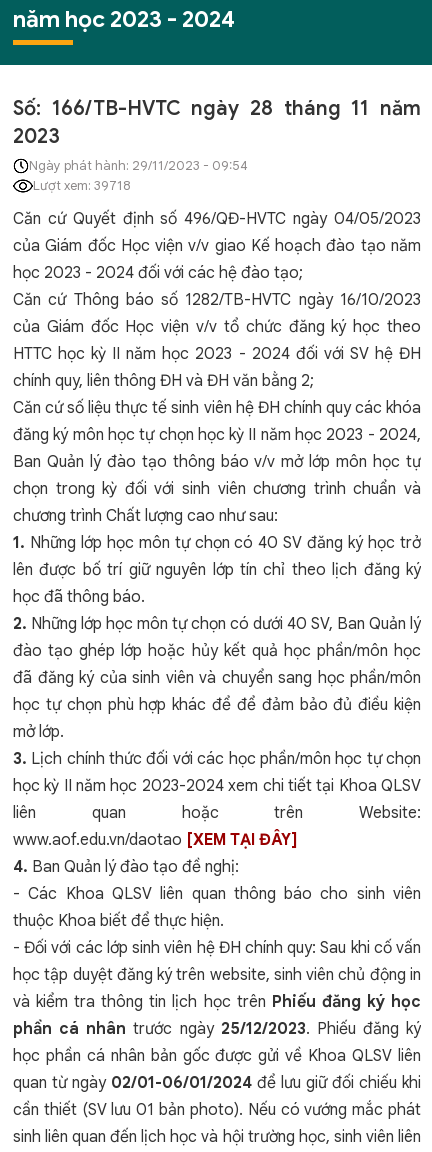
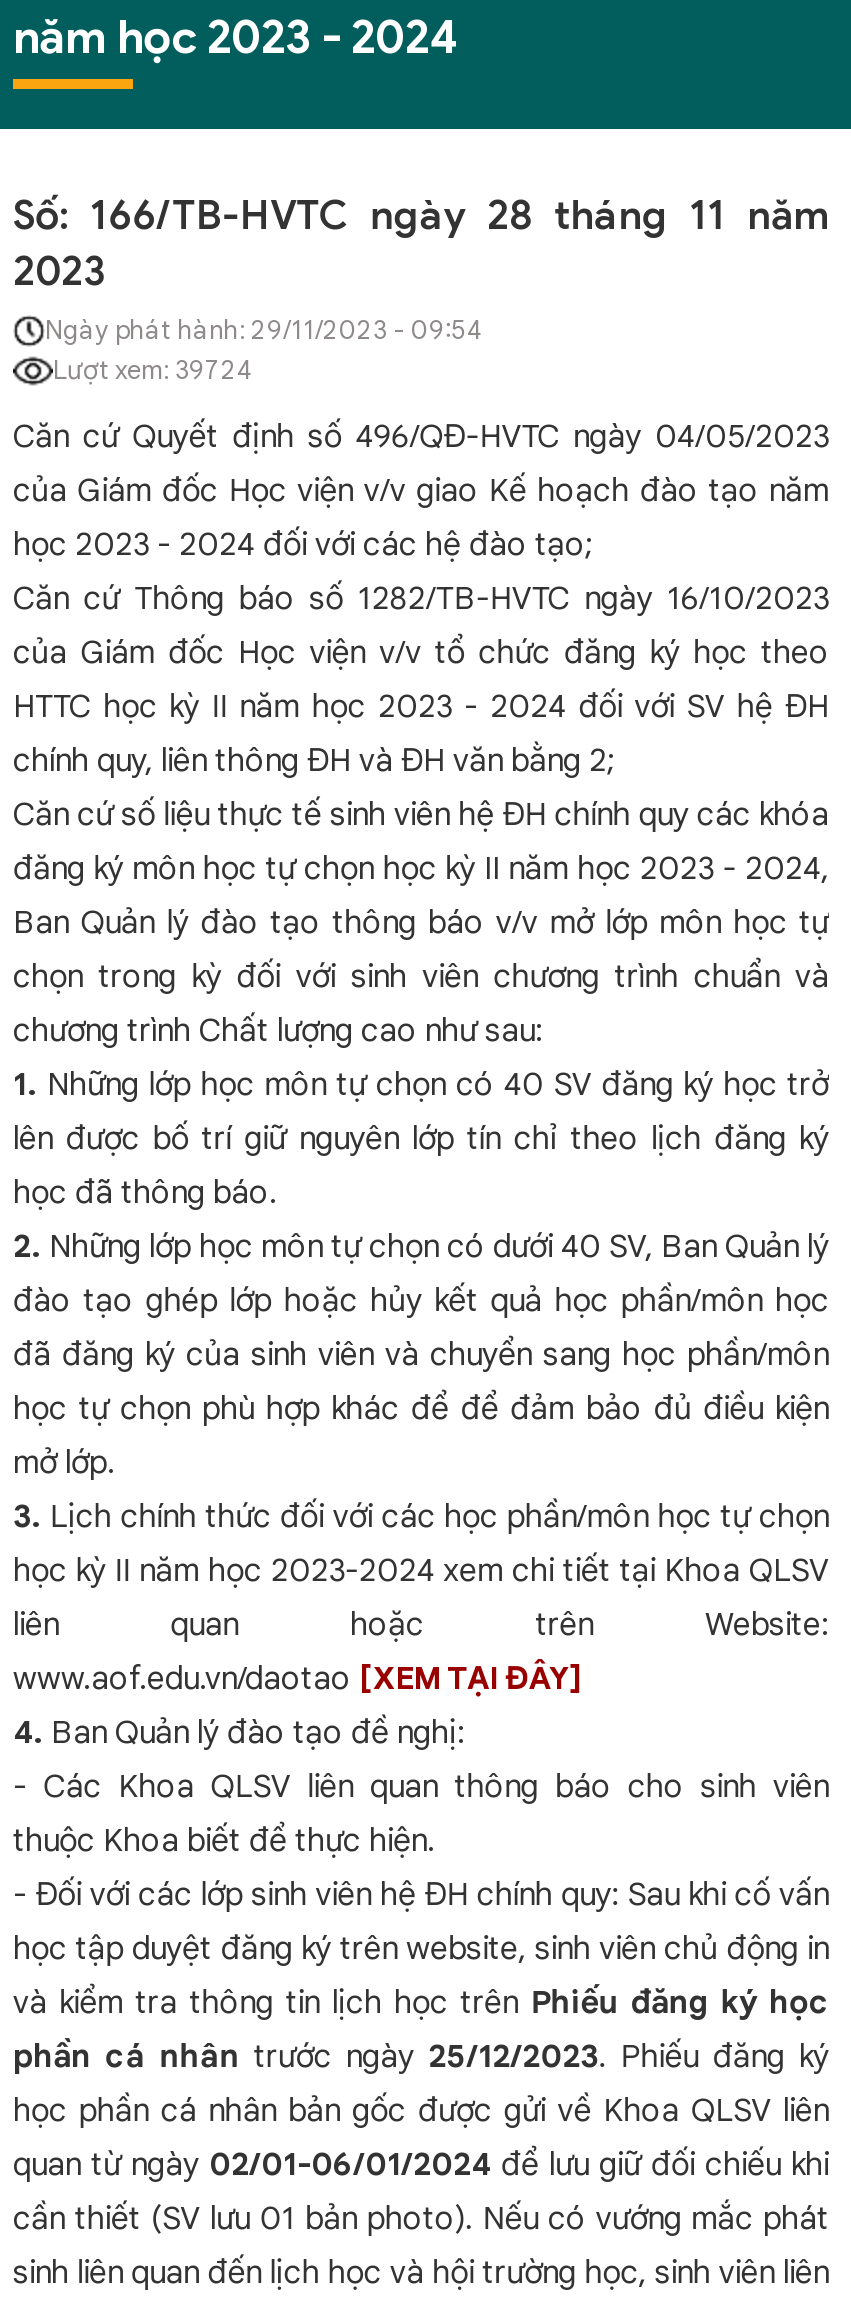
[33,177,131,194] Lượt xem: 39718 -> [53,354,253,388] Lượt xem: 39724

